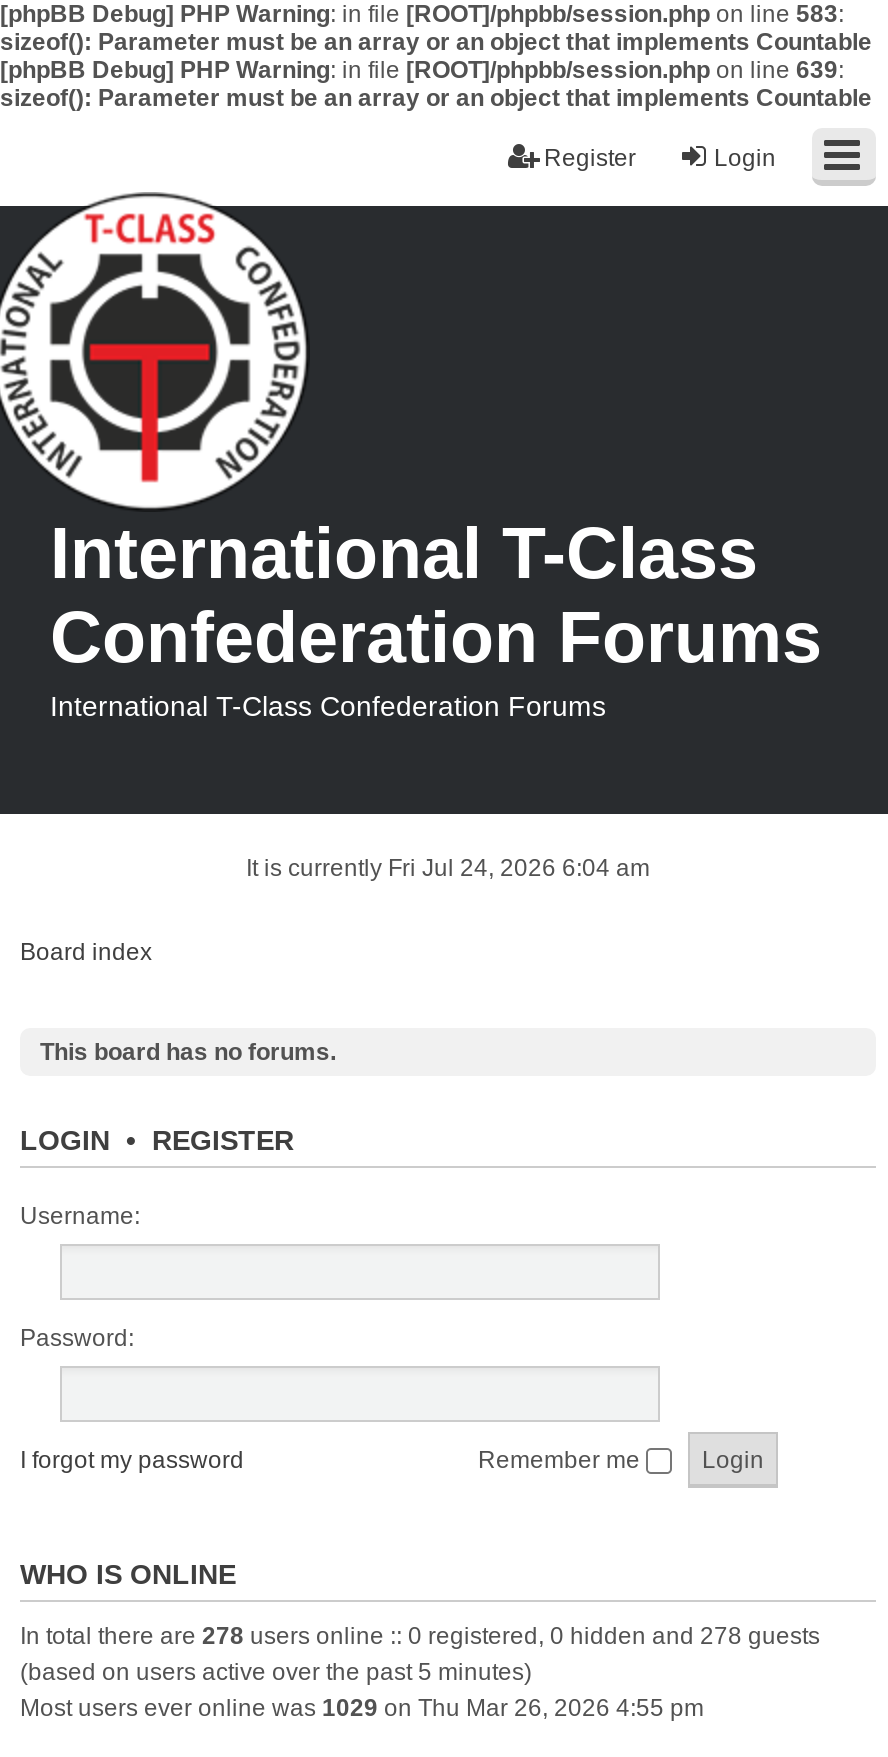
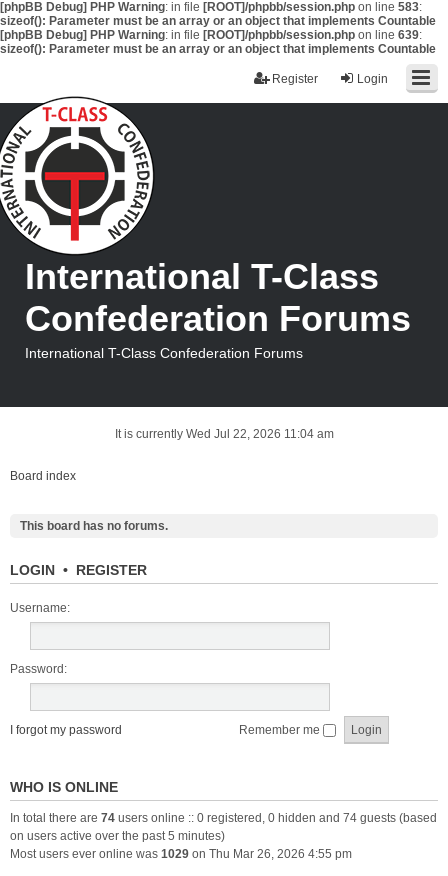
[246,854,650,882] It is currently Fri Jul 24, 2026 6:04 am -> [114,427,333,441] It is currently Wed Jul 22, 2026 11:04 am
[20,1622,820,1686] In total there are 278 users online :: 0 registered, 0 hidden and 278 guests | (based on users active over the past 5 minutes) -> [10,811,437,843] In total there are 74 users online :: 0 registered, 0 hidden and 74 guests (based | on users active over the past 5 minutes)

